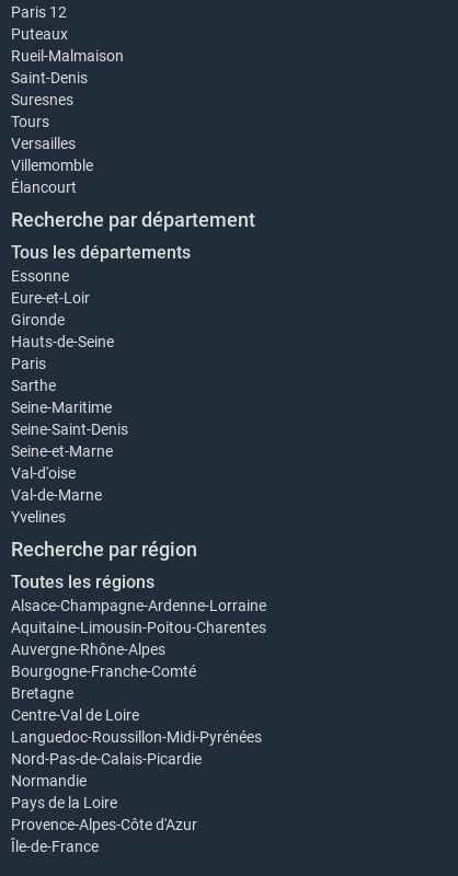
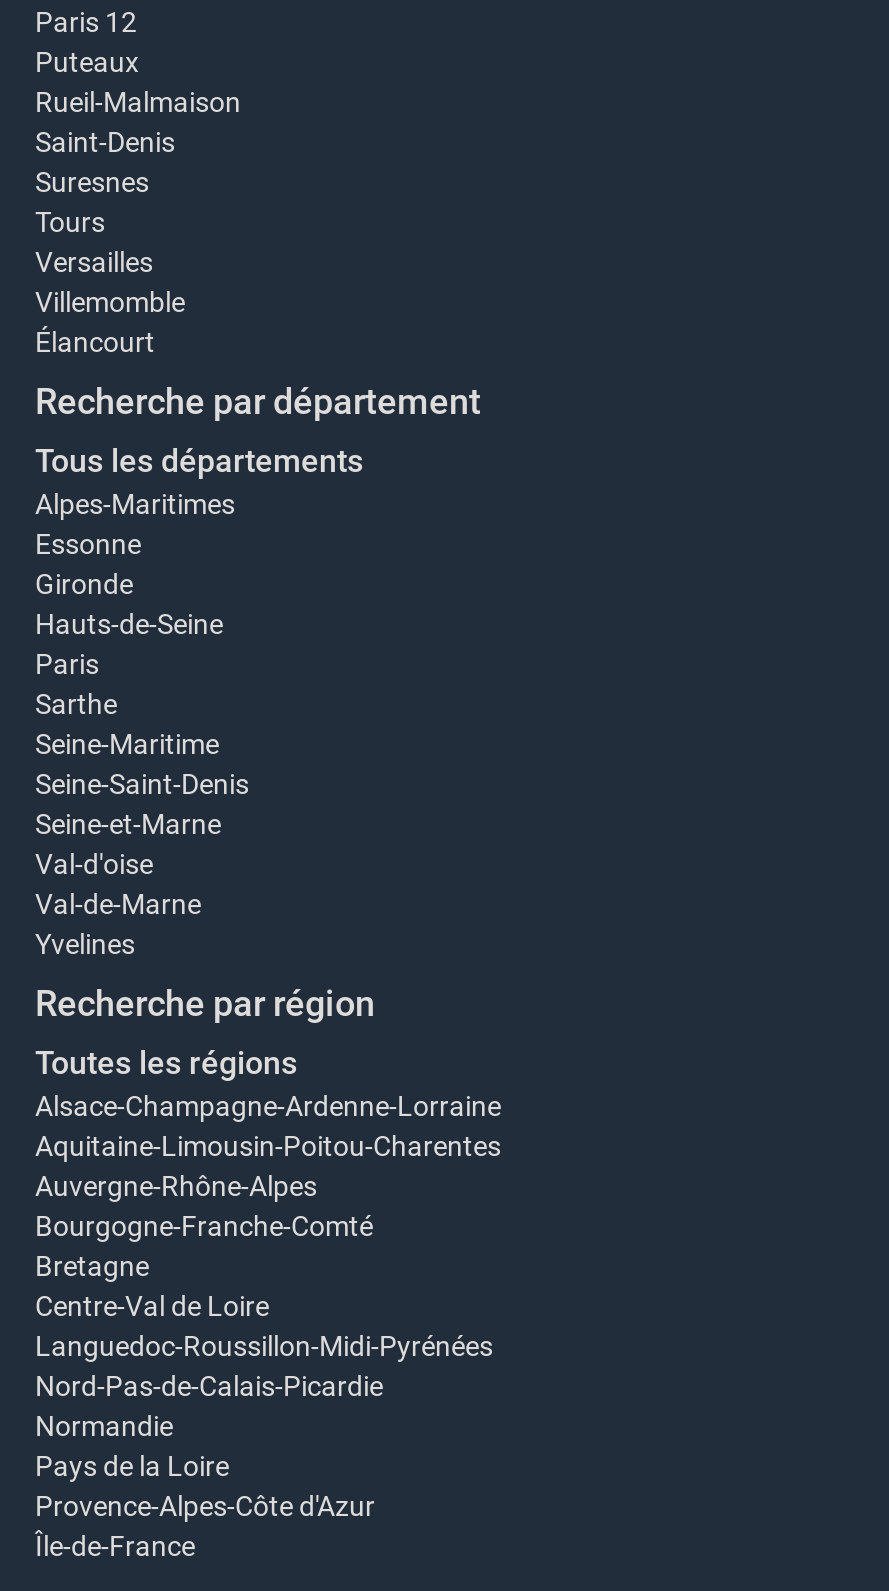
none -> [35,488,235,520] Alpes-Maritimes
moved [11,267,69,285] -> [35,528,141,560]: Essonne
[11,289,90,307] Eure-et-Loir -> none

